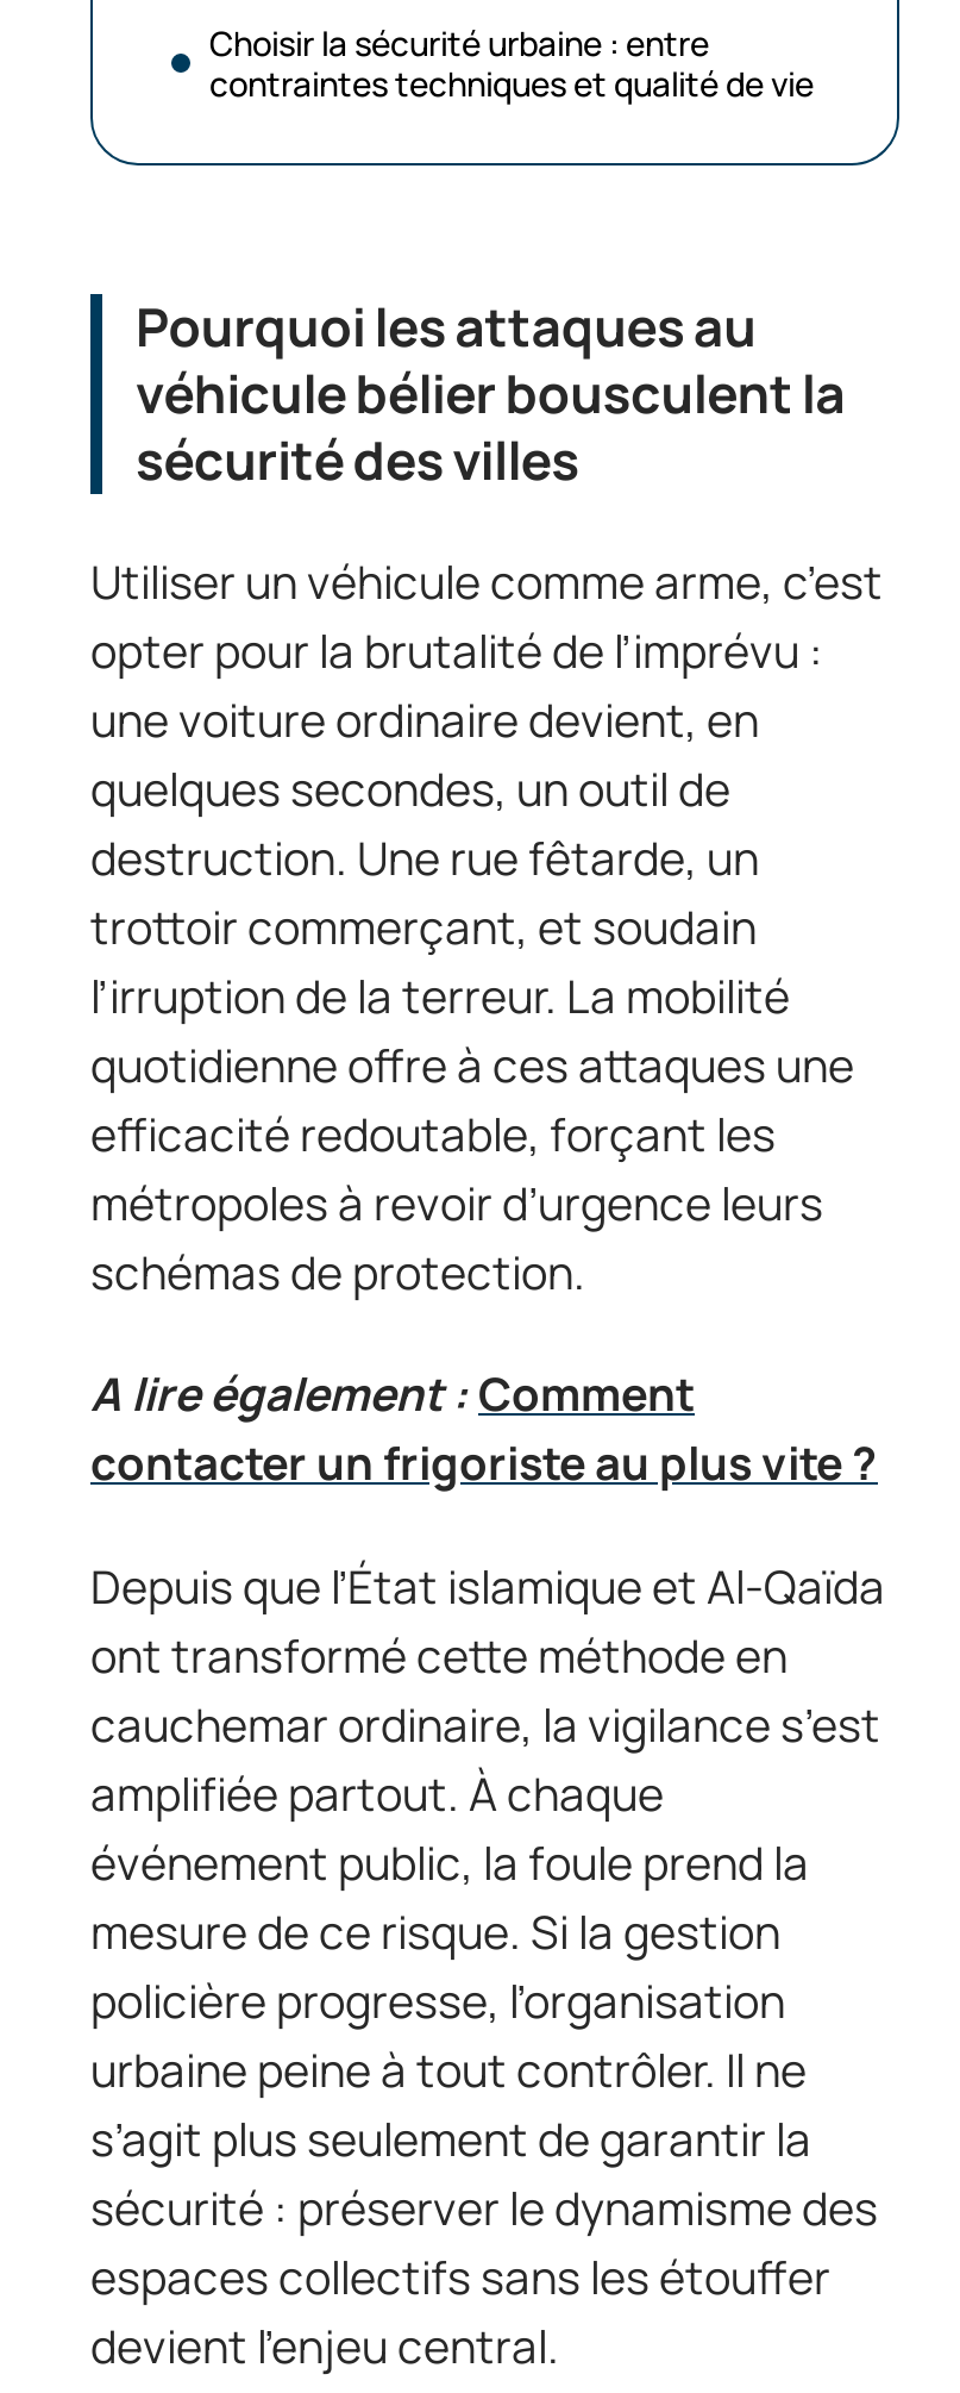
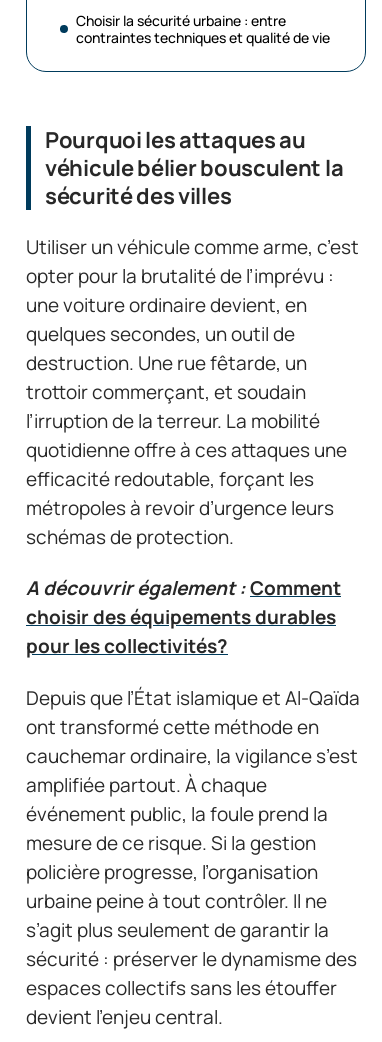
[90,1363,878,1494] A lire également : Comment | contacter un frigoriste au plus vite ? -> [26,575,341,659] A découvrir également : Comment | choisir des équipements durables | pour les collectivités?

